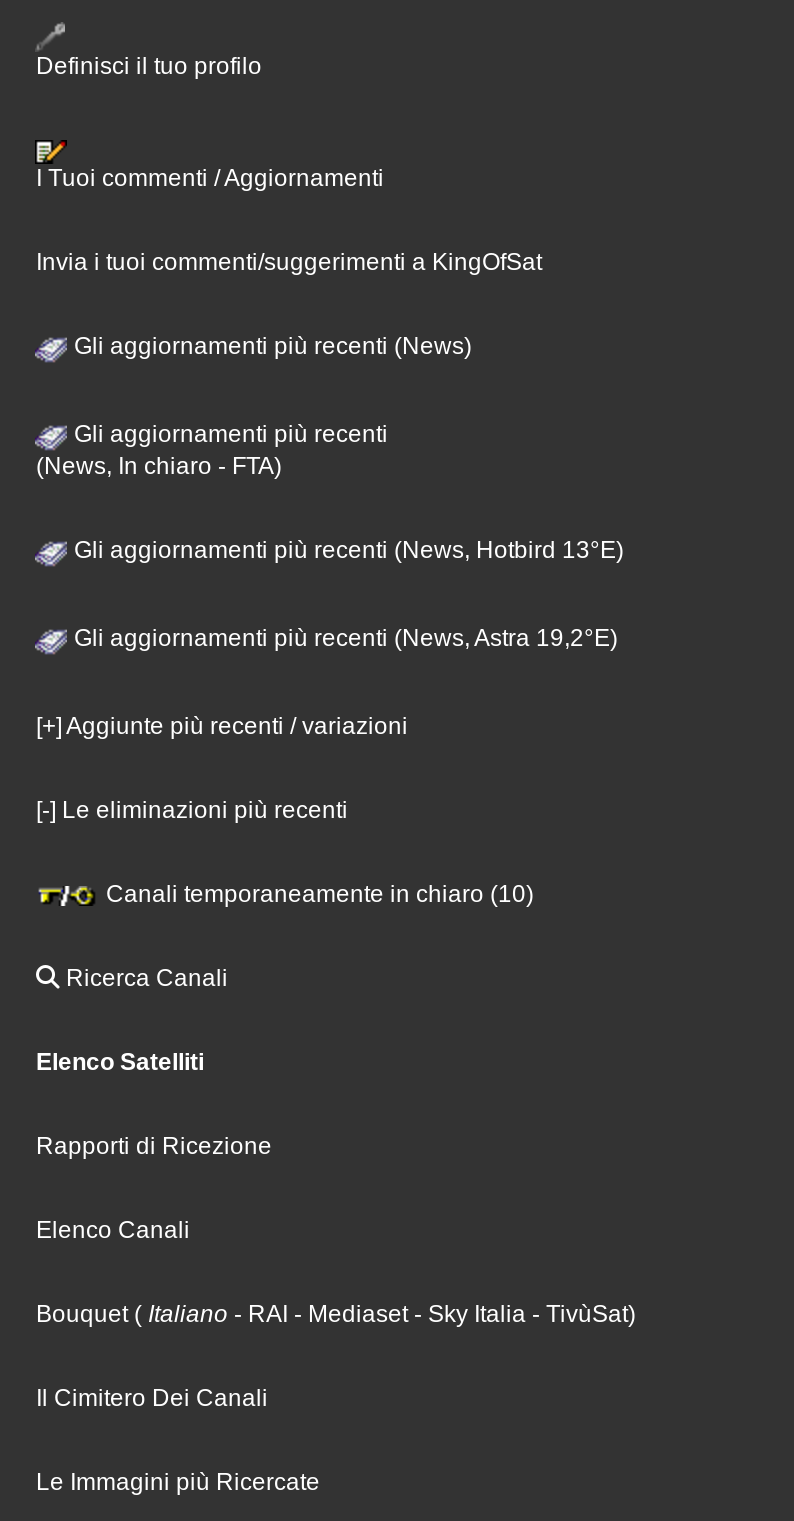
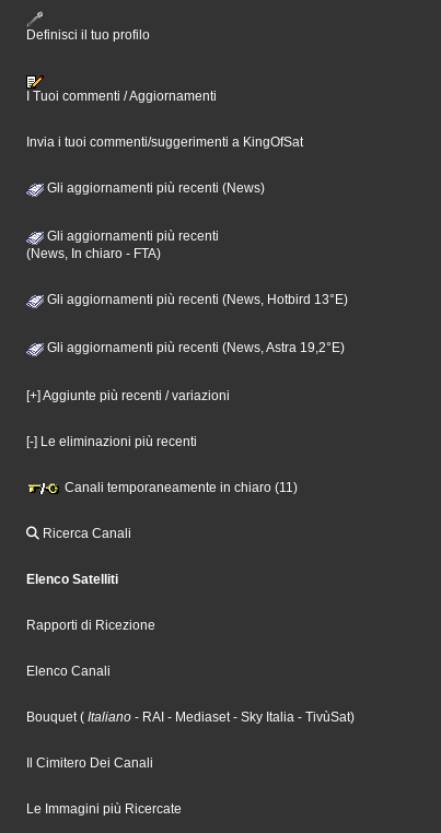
[100,879,534,907] Canali temporaneamente in chiaro (10) -> [62,480,298,495] Canali temporaneamente in chiaro (11)

